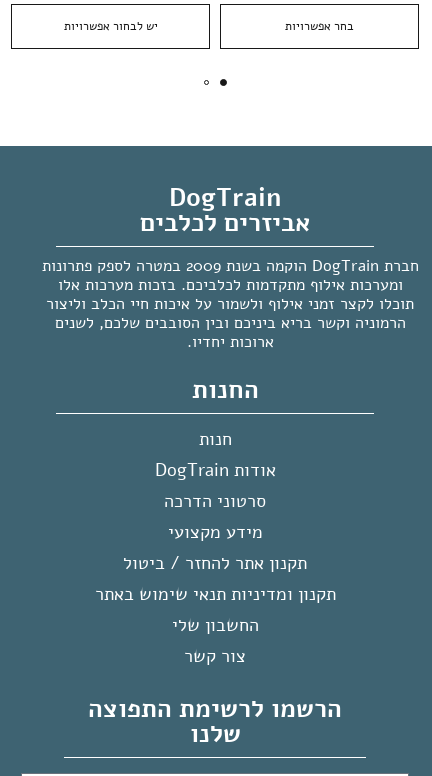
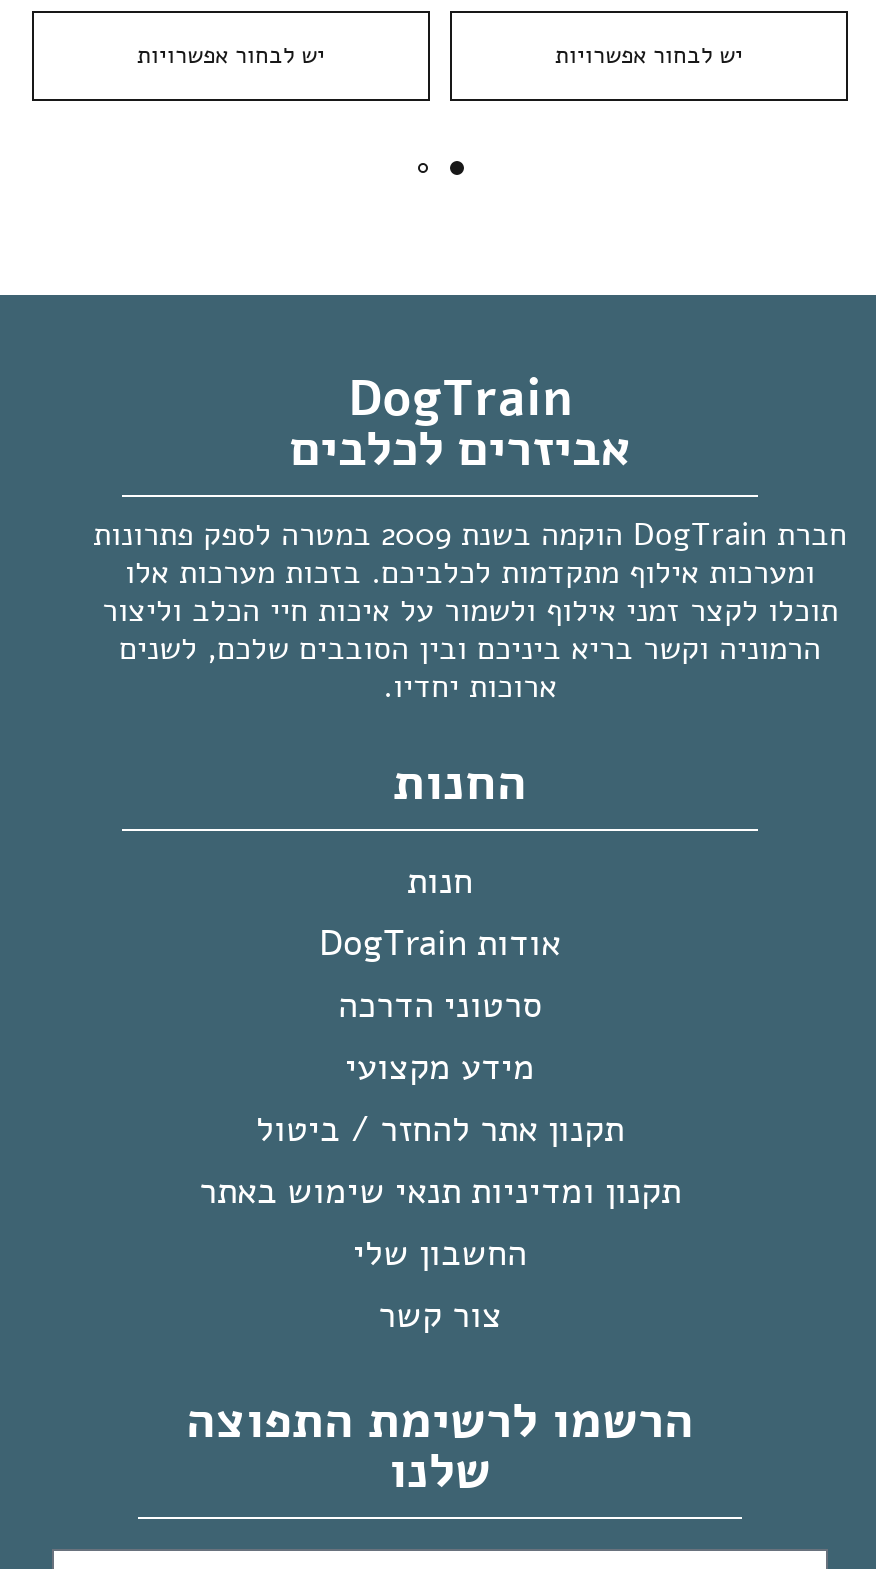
[285,18,354,34] בחר אפשרויות -> [555,40,743,72] יש לבחור אפשרויות

